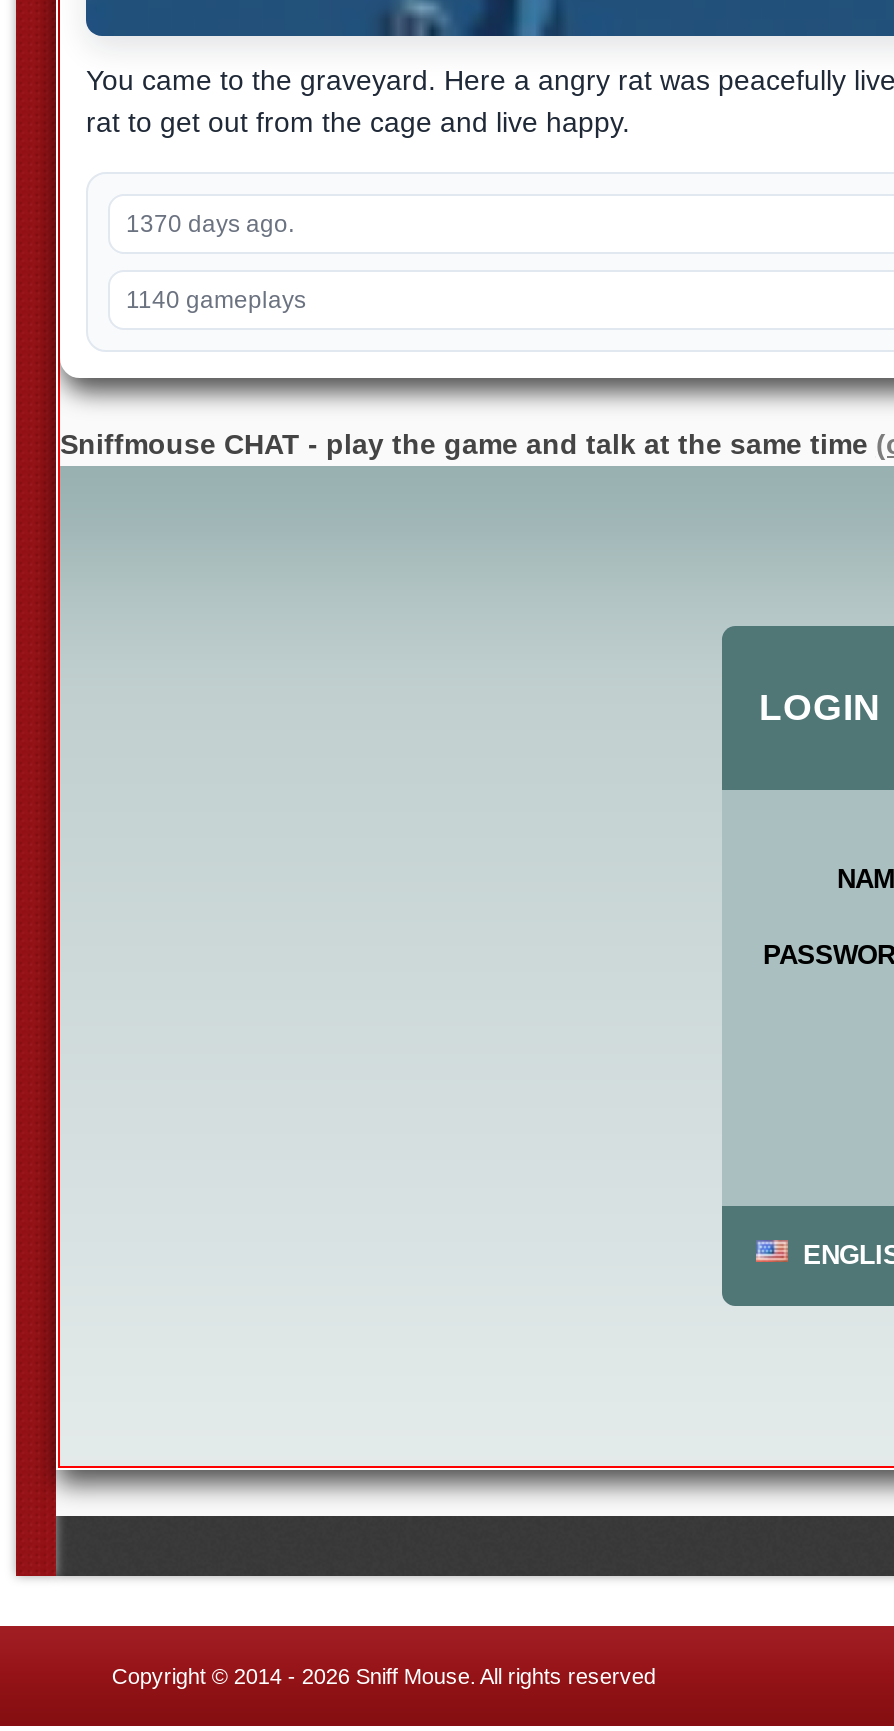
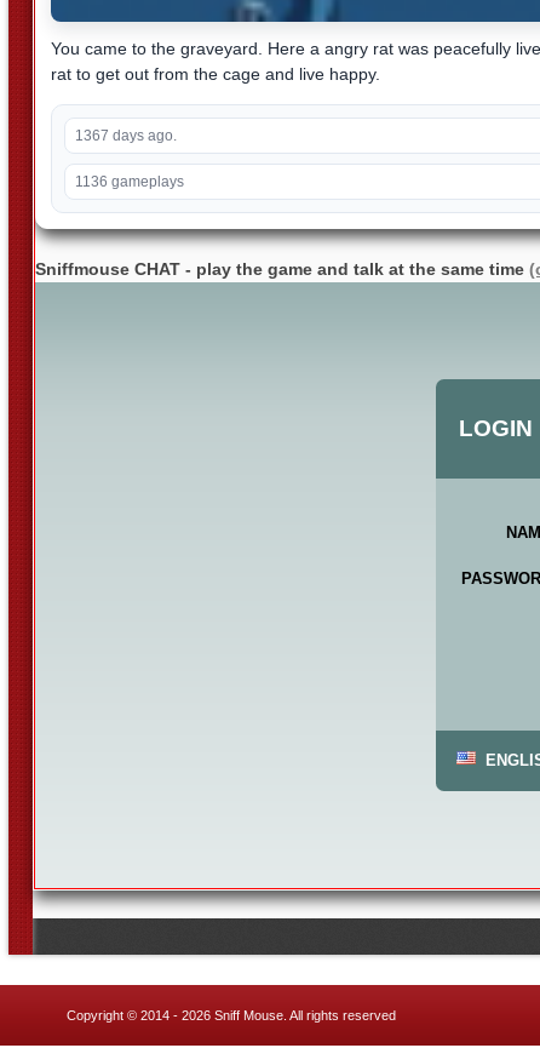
[126,210,294,238] 1370 days ago. -> [75,127,177,144] 1367 days ago.
[126,286,306,314] 1140 gameplays -> [75,173,184,190] 1136 gameplays

